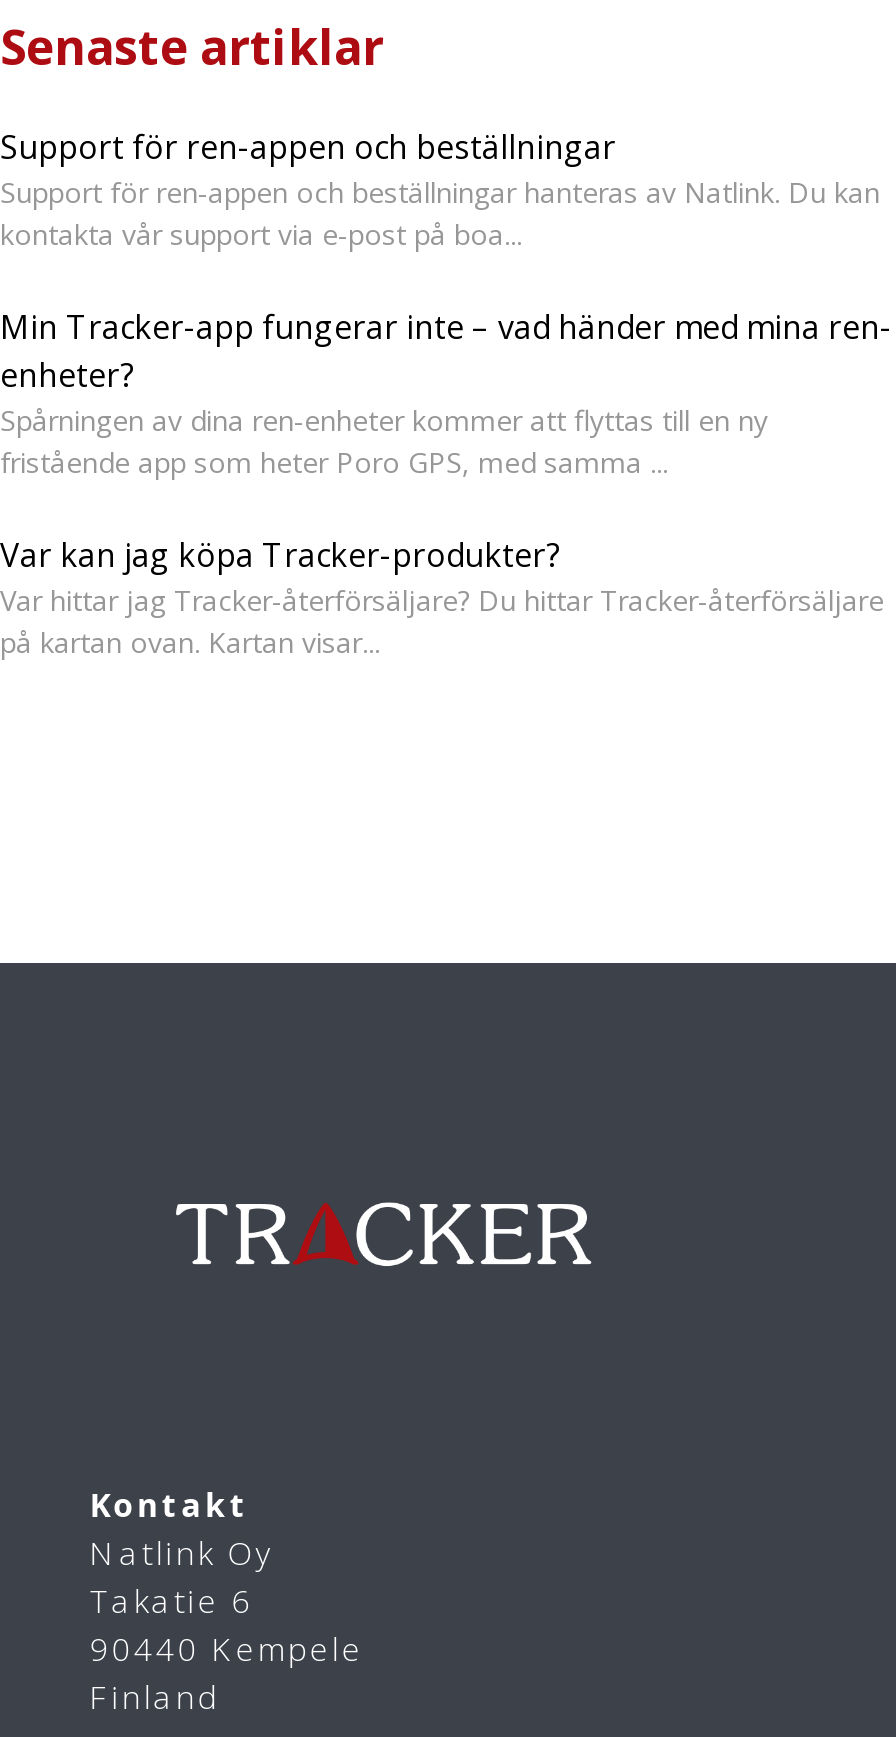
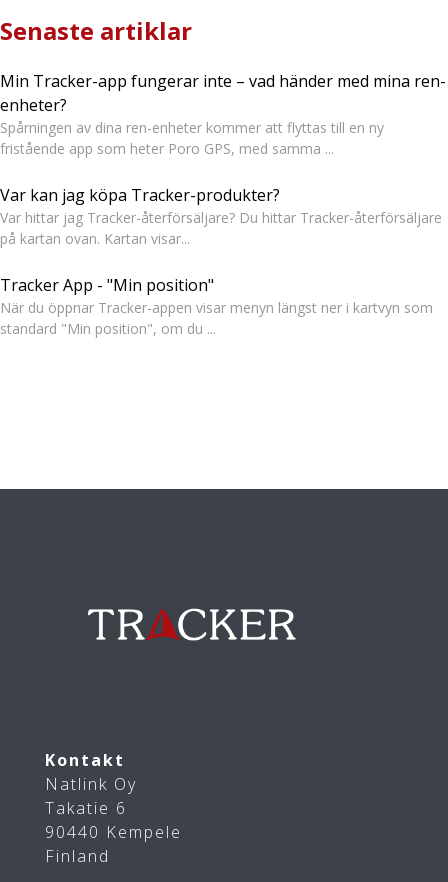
[0,125,880,253] Support för ren-appen och beställningar | Support för ren-appen och beställningar hanteras av Natlink. Du kan | kontakta vår support via e-post på boa... -> none
moved [0,305,892,661] -> [0,70,446,248]: Min Tracker-app fungerar inte – vad händer med mina ren- | enheter? | Spårningen av dina ren-enheter kommer att flyttas till en ny | fristående app som heter Poro GPS, med samma ... | Var kan jag köpa Tracker-produkter? | Var hittar jag Tracker-återförsäljare? Du hittar Tracker-återförsäljare | på kartan ovan. Kartan visar...
none -> [0,274,433,338] Tracker App - "Min position" | När du öppnar Tracker-appen visar menyn längst ner i kartvyn som | standard "Min position", om du ...

